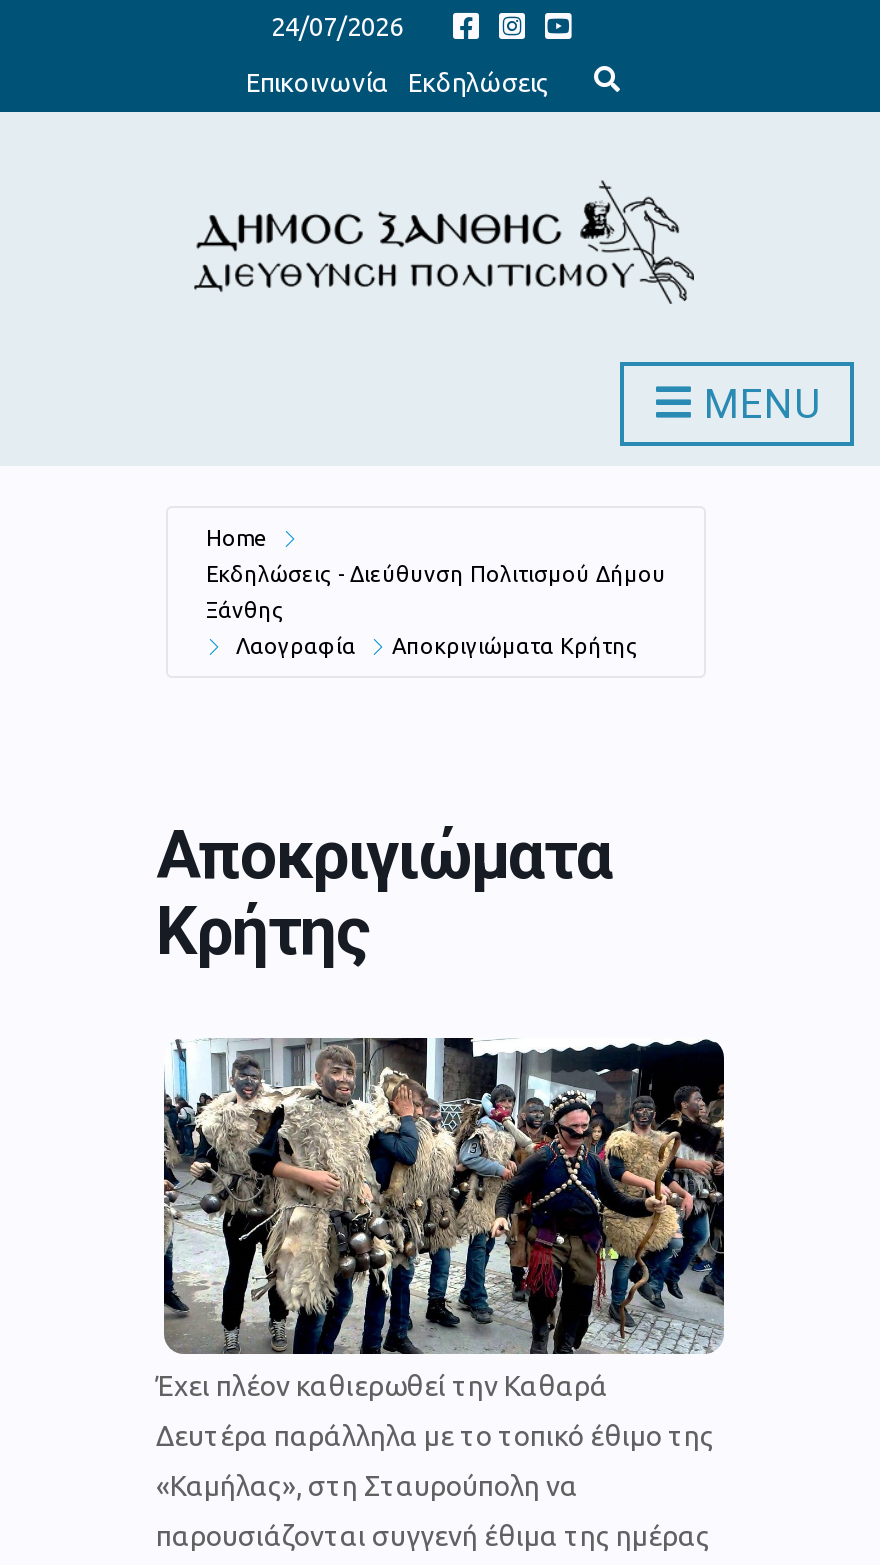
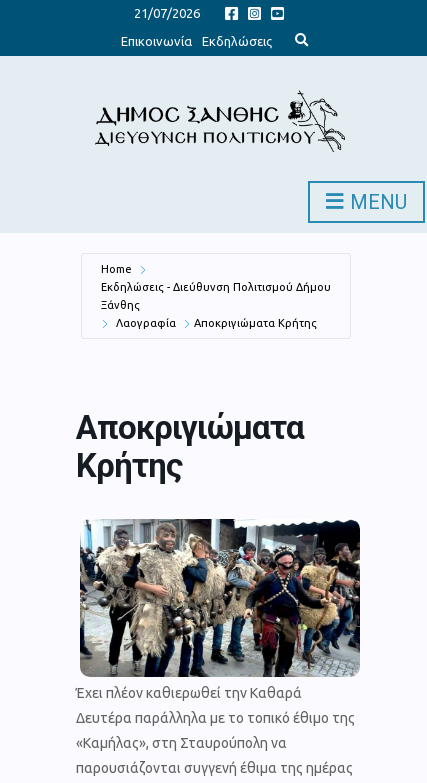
[271,11,403,39] 24/07/2026 -> [133,5,199,19] 21/07/2026

